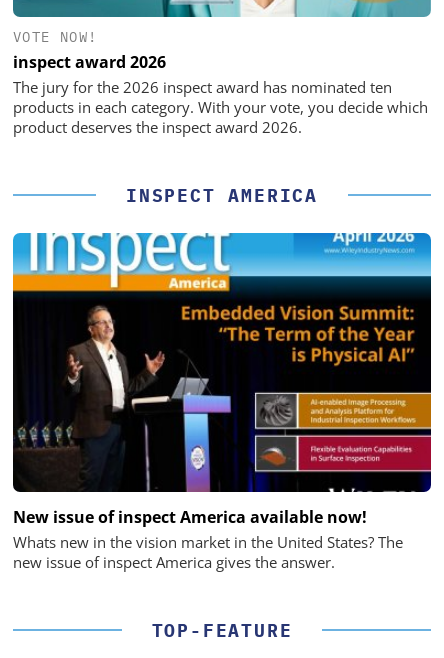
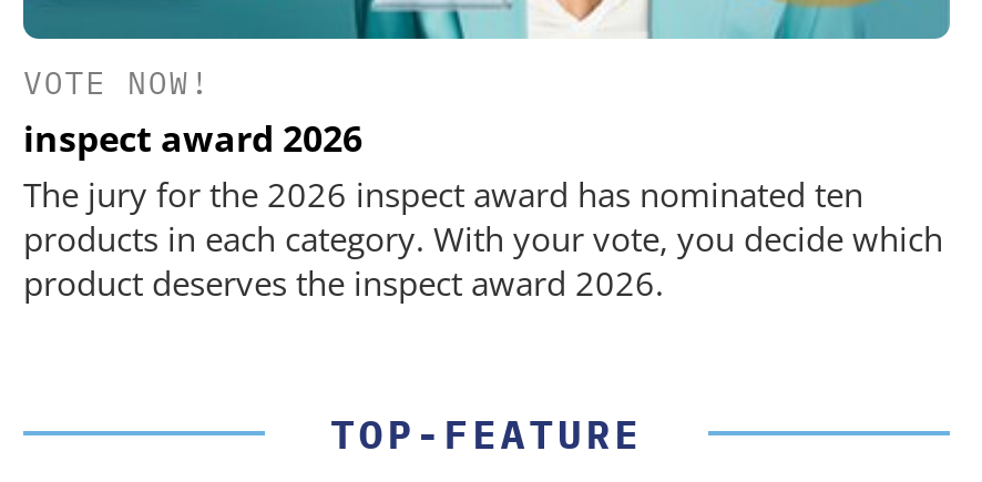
[126,184,318,207] INSPECT AMERICA -> none
[12,232,432,572] [image] | New issue of inspect America available now! | Whats new in the vision market in the United States? The | new issue of inspect America gives the answer. -> none

